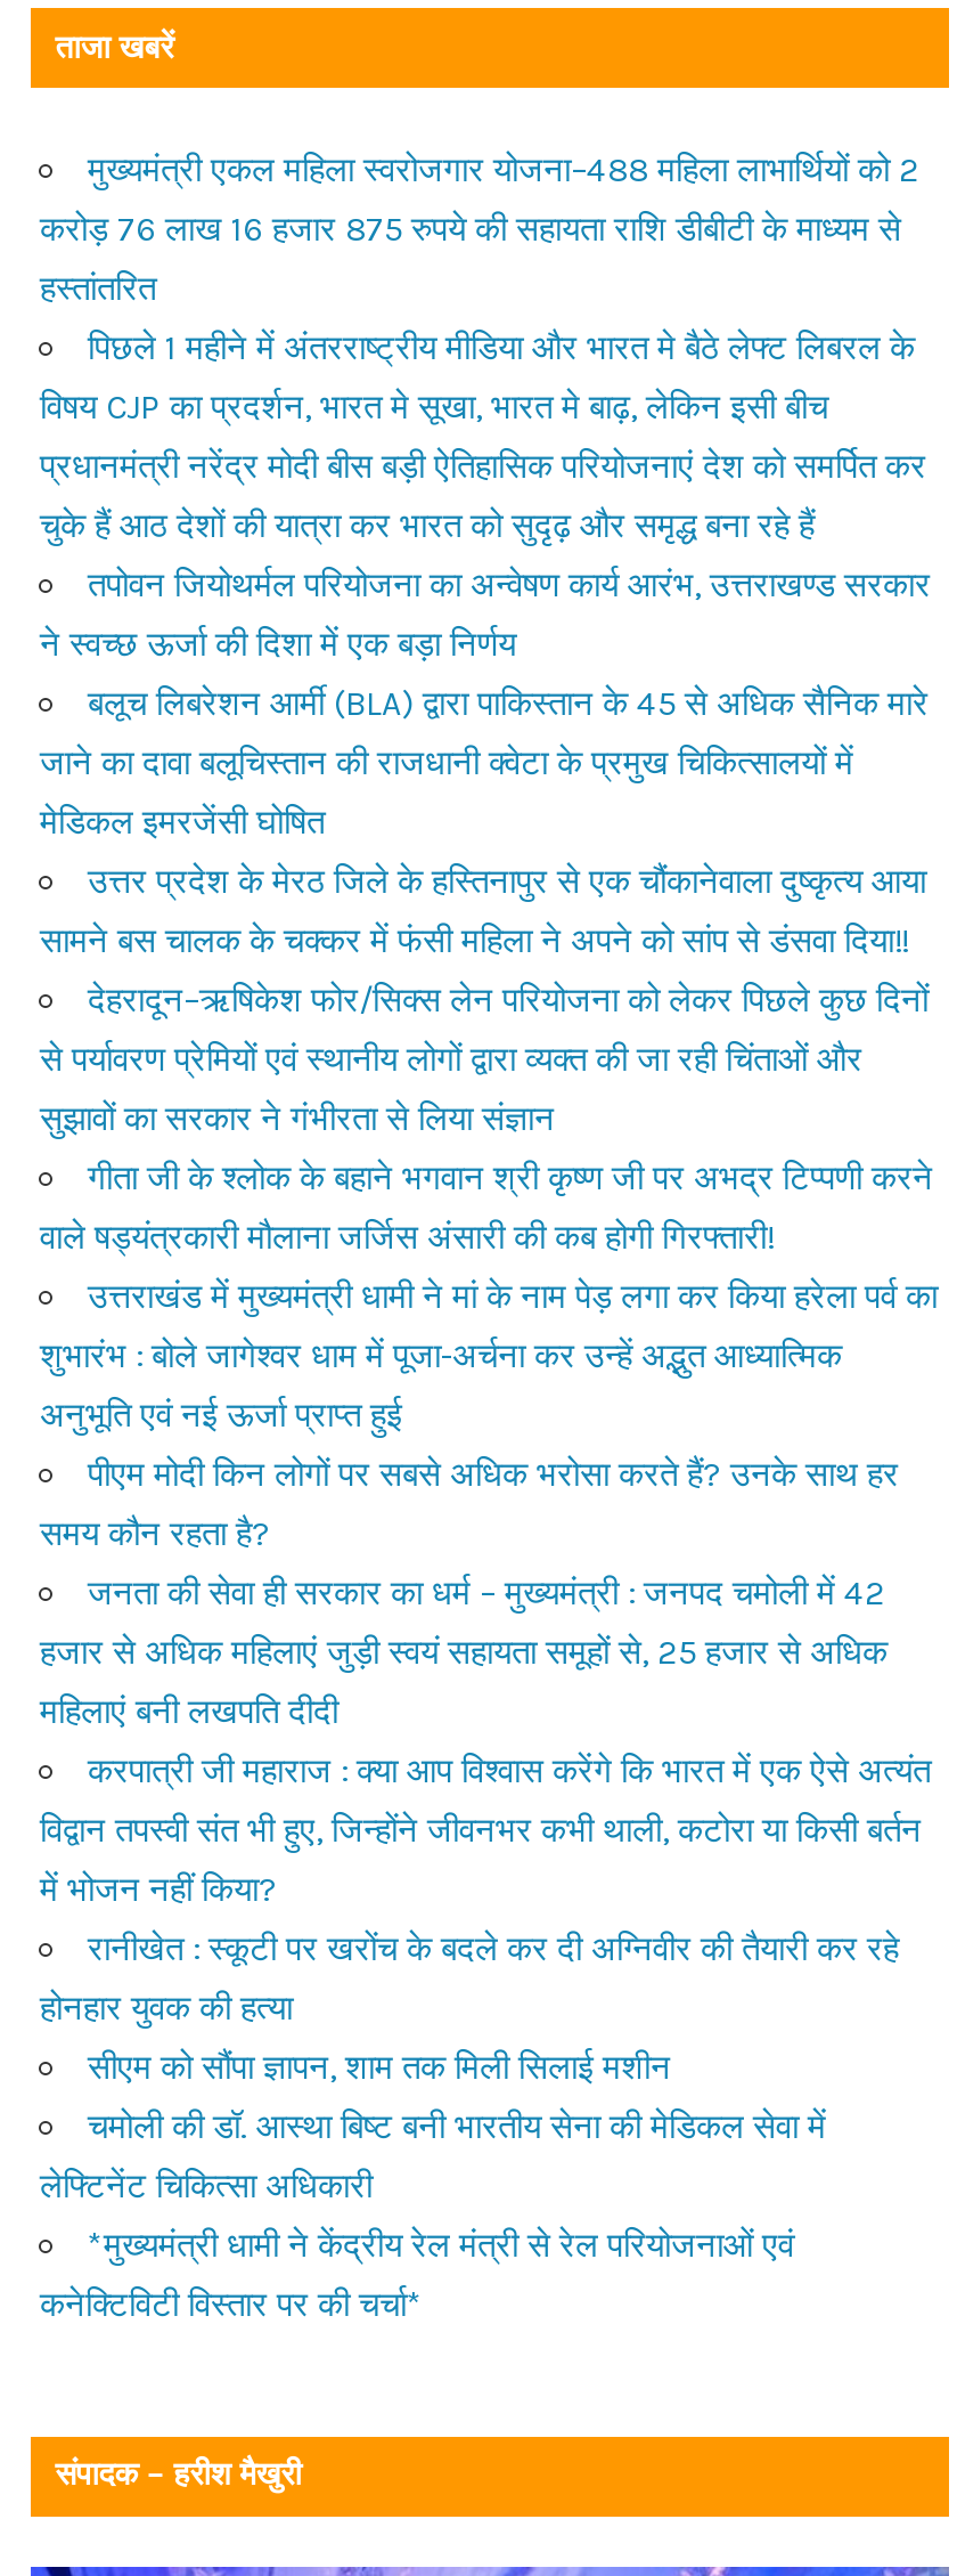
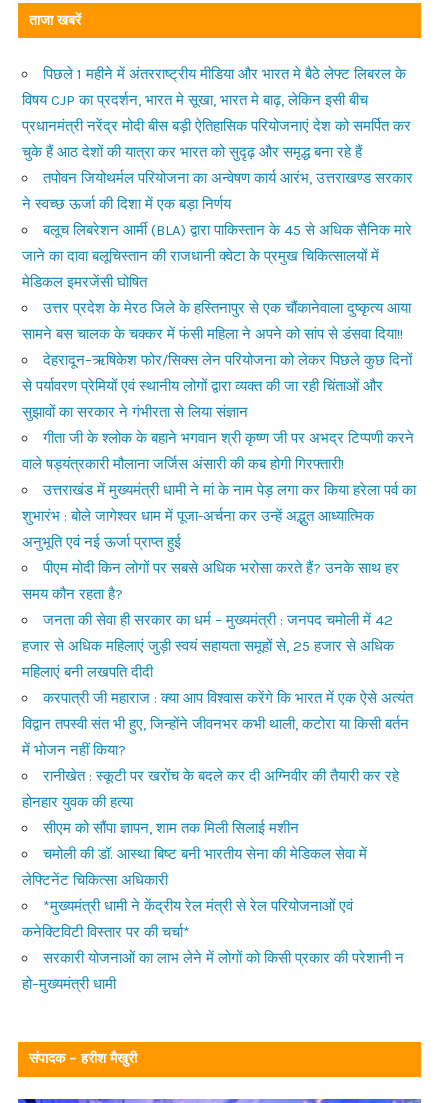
[40,149,919,308] मुख्यमंत्री एकल महिला स्वरोजगार योजना–488 महिला लाभार्थियों को 2 | करोड़ 76 लाख 16 हजार 875 रुपये की सहायता राशि डीबीटी के माध्यम से | हस्तांतरित -> none
moved [40,327,938,2324] -> [22,65,416,941]: पिछले 1 महीने में अंतरराष्ट्रीय मीडिया और भारत मे बैठे लेफ्ट लिबरल के | विषय CJP का प्रदर्शन, भारत मे सूखा, भारत मे बाढ़, लेकिन इसी बीच | प्रधानमंत्री नरेंद्र मोदी बीस बड़ी ऐतिहासिक परियोजनाएं देश को समर्पित कर | ... | *मुख्यमंत्री धामी ने केंद्रीय रेल मंत्री से रेल परियोजनाओं एवं | कनेक्टिविटी विस्तार पर की चर्चा*
none -> [22,949,404,993] सरकारी योजनाओं का लाभ लेने में लोगों को किसी प्रकार की परेशानी न | हो–मुख्यमंत्री धामी

